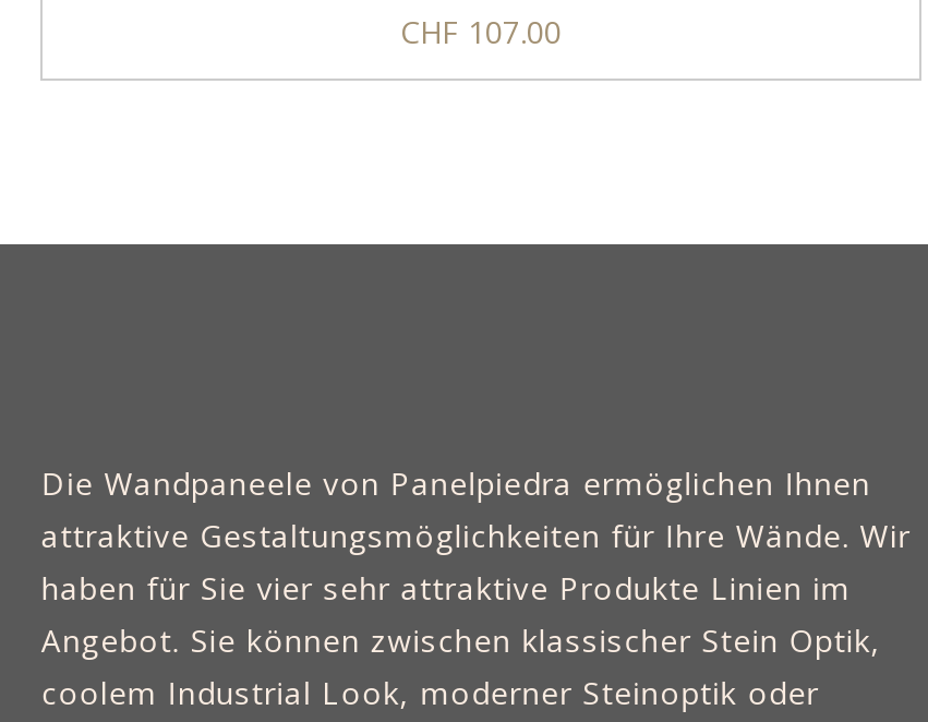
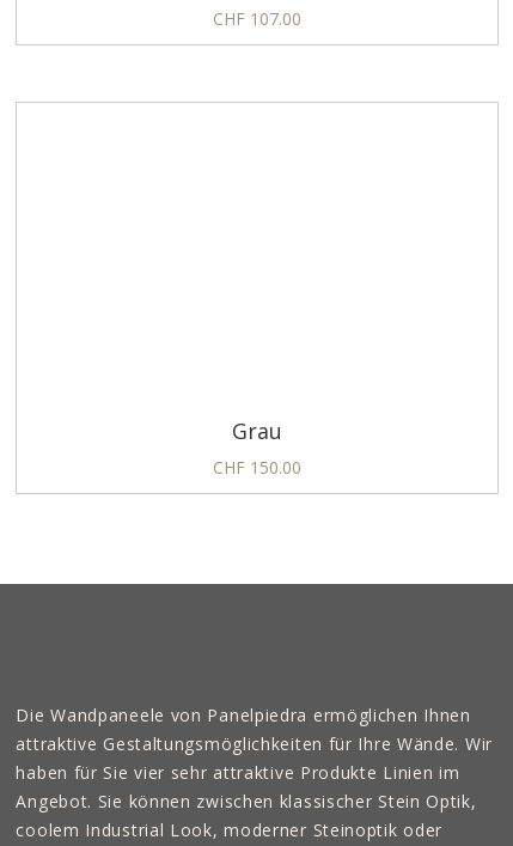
none -> [213,416,301,478] Grau | CHF 150.00

